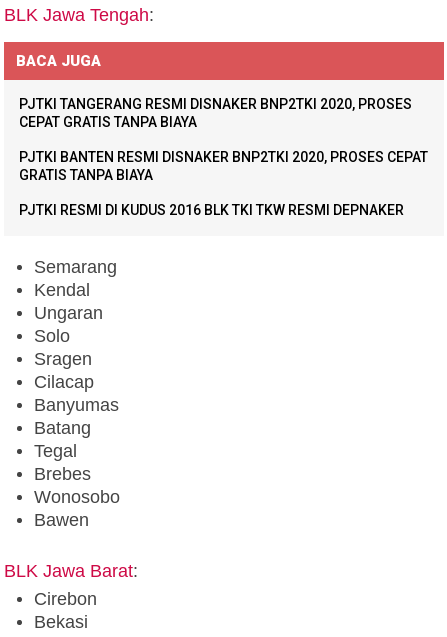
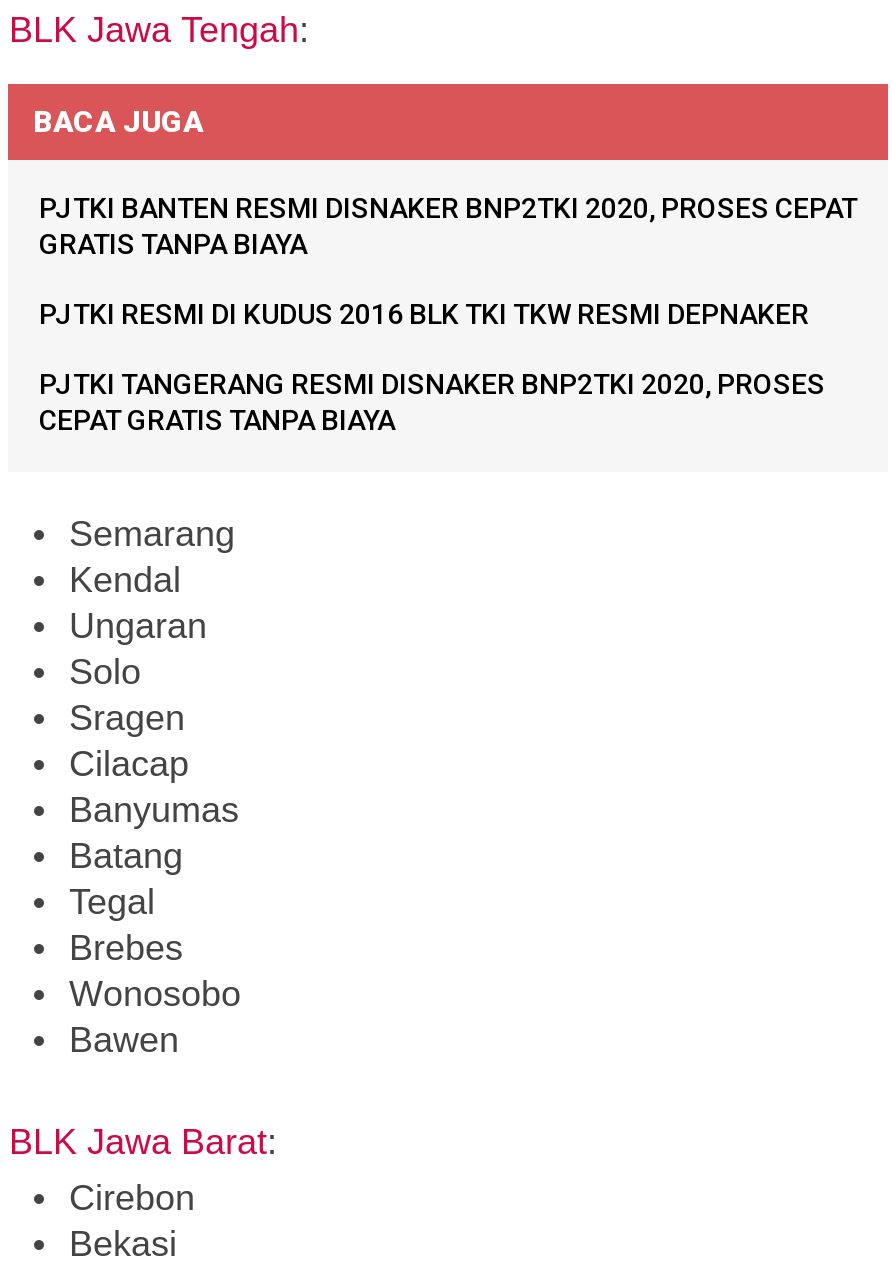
moved [19,96,412,130] -> [39,367,825,435]: PJTKI TANGERANG RESMI DISNAKER BNP2TKI 2020, PROSES | CEPAT GRATIS TANPA BIAYA
moved [19,149,428,218] -> [39,191,857,329]: PJTKI BANTEN RESMI DISNAKER BNP2TKI 2020, PROSES CEPAT | GRATIS TANPA BIAYA | PJTKI RESMI DI KUDUS 2016 BLK TKI TKW RESMI DEPNAKER

